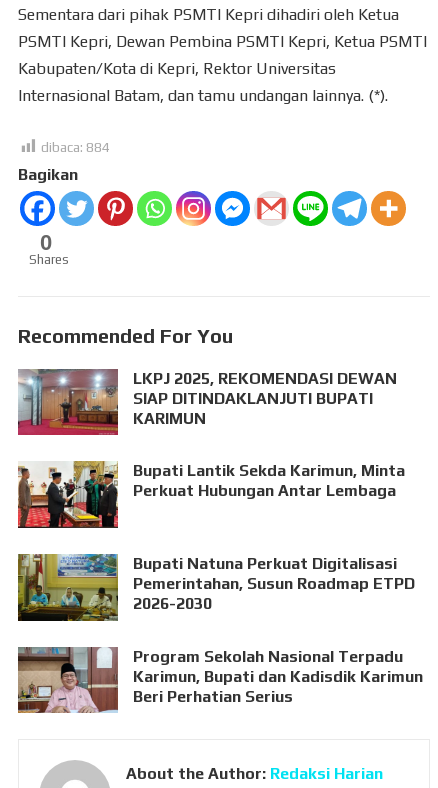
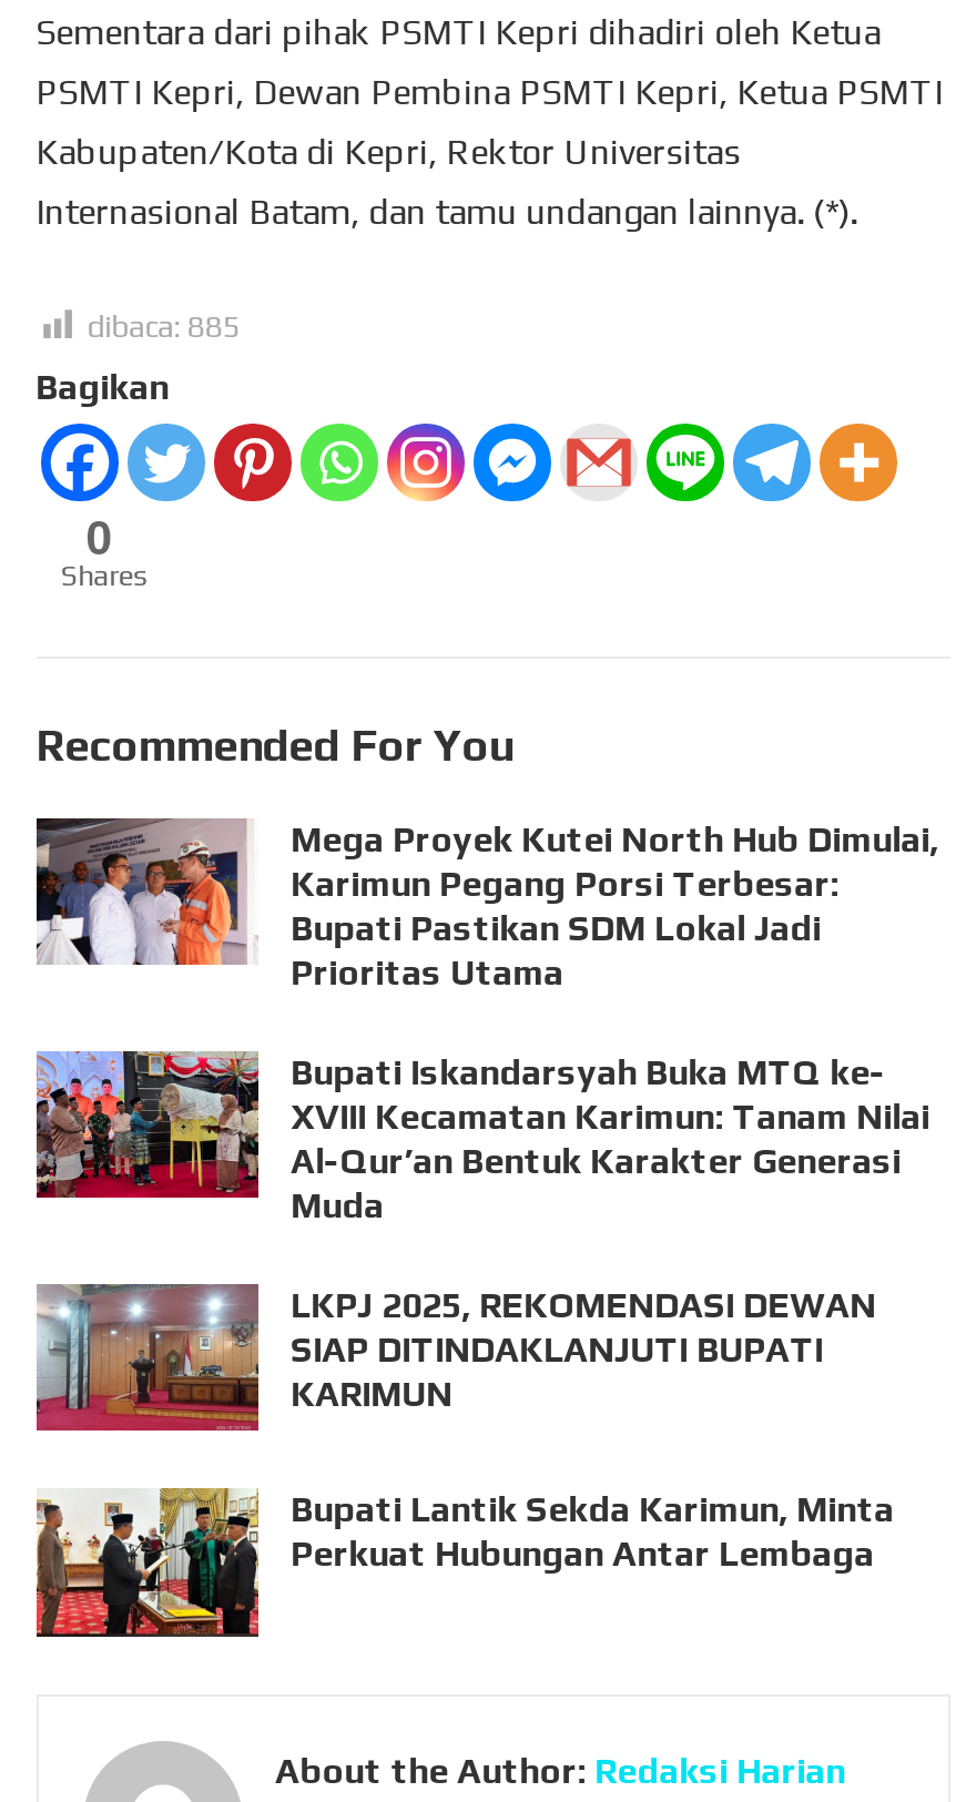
[41,139,110,155] dibaca: 884 -> [87,307,240,343] dibaca: 885
none -> [34,817,939,1226] [image] | Mega Proyek Kutei North Hub Dimulai, | Karimun Pegang Porsi Terbesar: | Bupati Pastikan SDM Lokal Jadi | Prioritas Utama | Bupati Iskandarsyah Buka MTQ ke- | XVIII Kecamatan Karimun: Tanam Nilai | Al-Qur’an Bentuk Karakter Generasi | Muda
none -> [34,1049,258,1200] [image]
moved [17,367,405,500] -> [34,1280,894,1575]: [image] | LKPJ 2025, REKOMENDASI DEWAN | SIAP DITINDAKLANJUTI BUPATI | KARIMUN | Bupati Lantik Sekda Karimun, Minta | Perkuat Hubungan Antar Lembaga
[17,553,423,706] [image] | Bupati Natuna Perkuat Digitalisasi | Pemerintahan, Susun Roadmap ETPD | 2026-2030 | Program Sekolah Nasional Terpadu | Karimun, Bupati dan Kadisdik Karimun | Beri Perhatian Serius -> none
[17,646,118,713] [image] -> none

